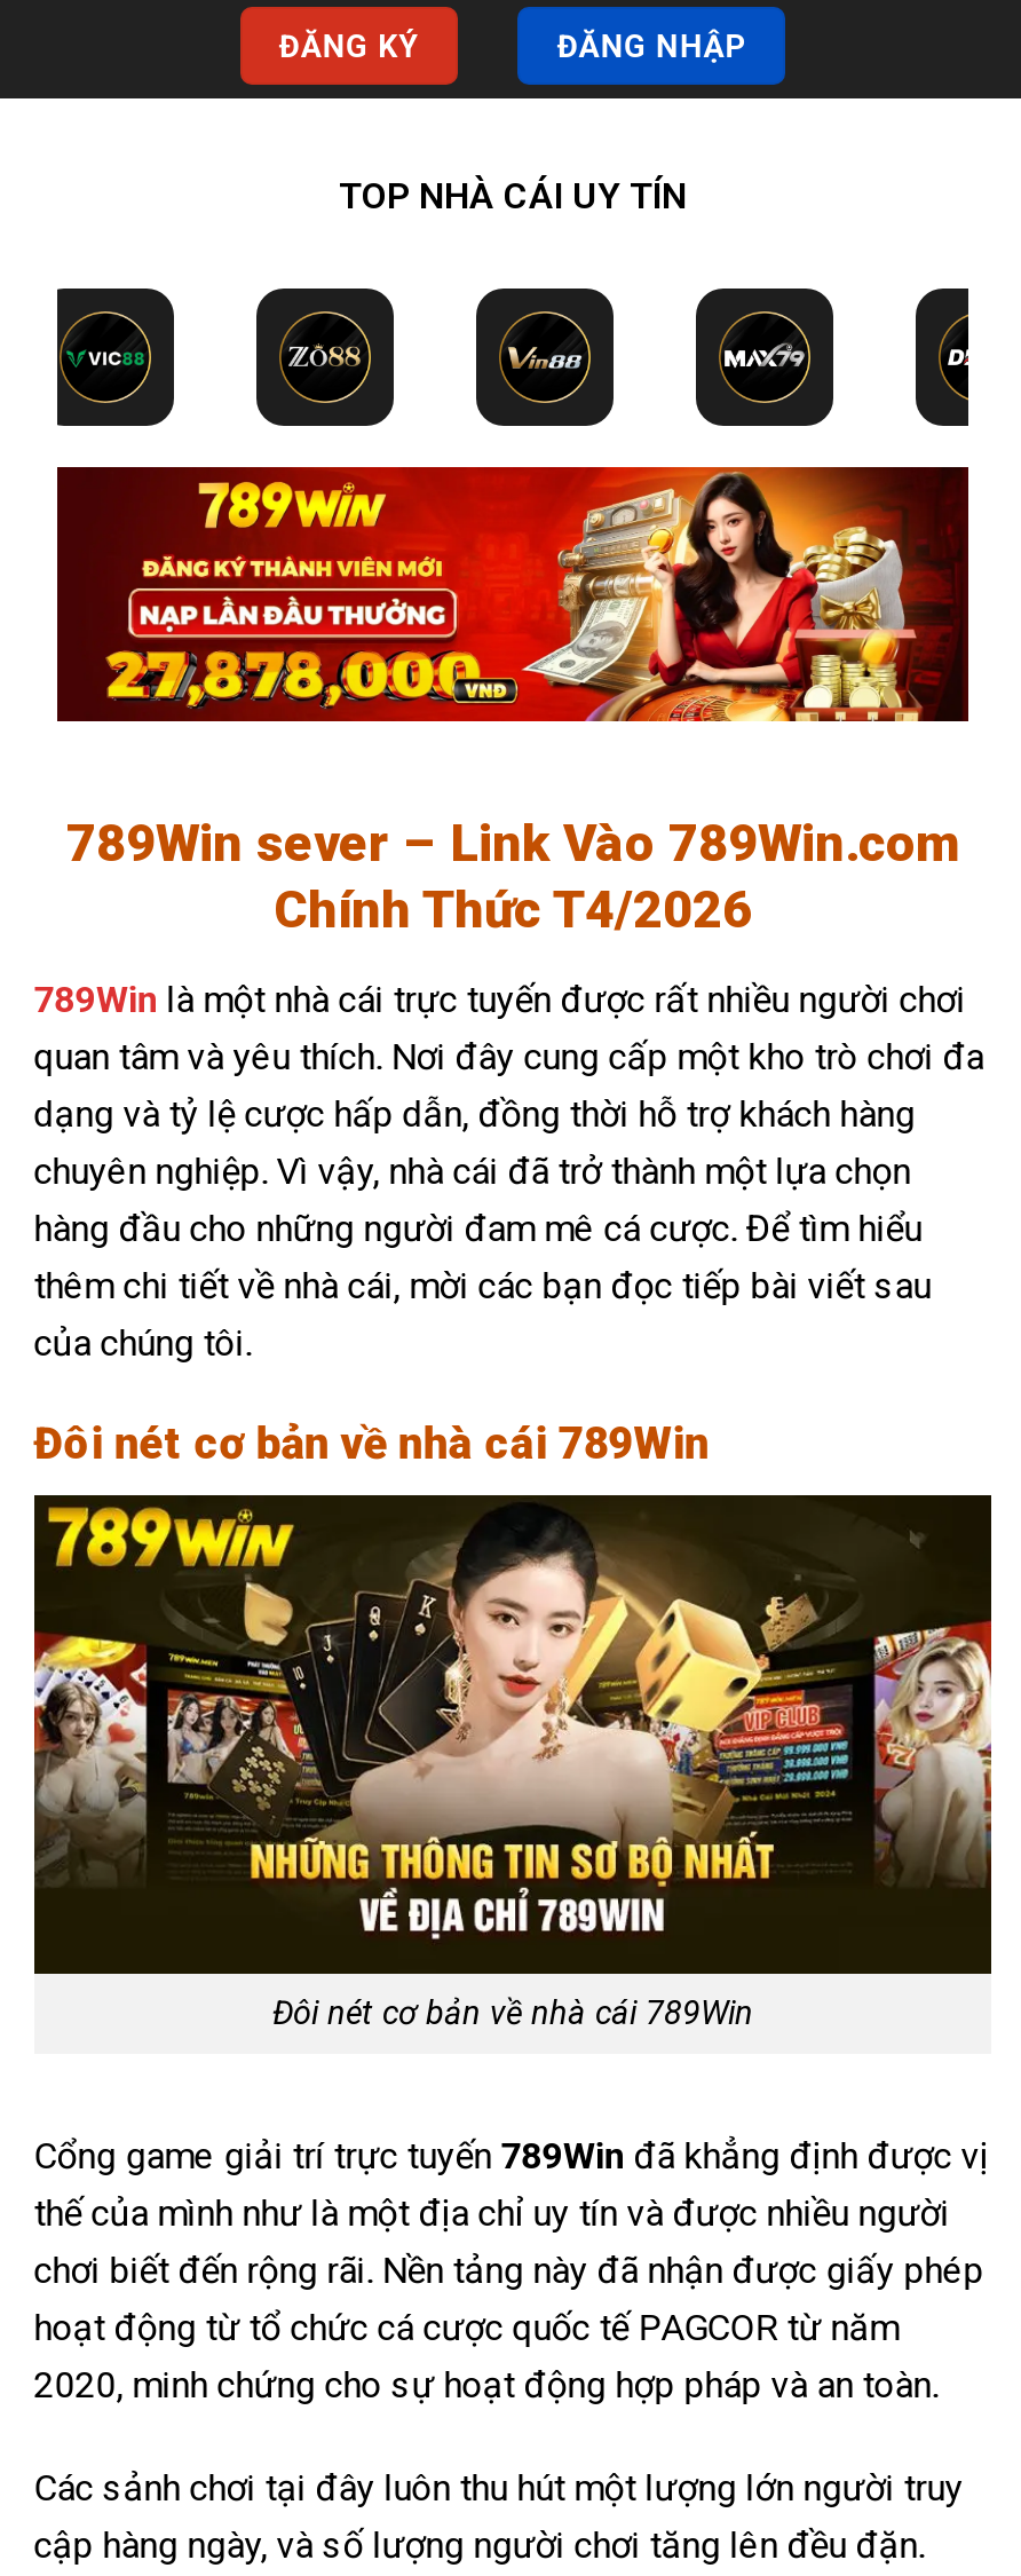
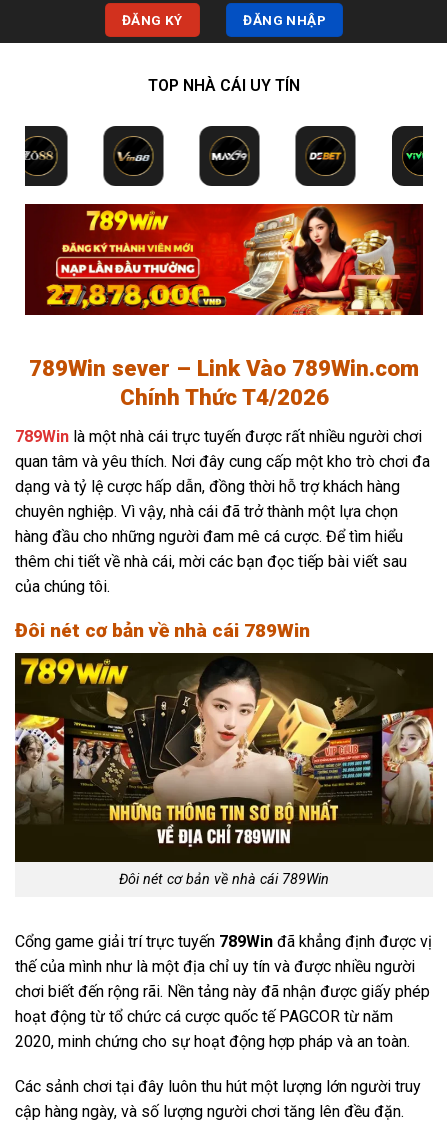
[57,286,176,428] [image] -> [25,126,76,186] [image]
[236,286,396,428] [image] -> [102,125,172,187] [image]
[456,286,616,428] [image] -> [198,125,268,187] [image]
[675,286,836,428] [image] -> [294,125,364,187] [image]
[897,289,971,426] [image] -> [391,125,424,187] [image]

